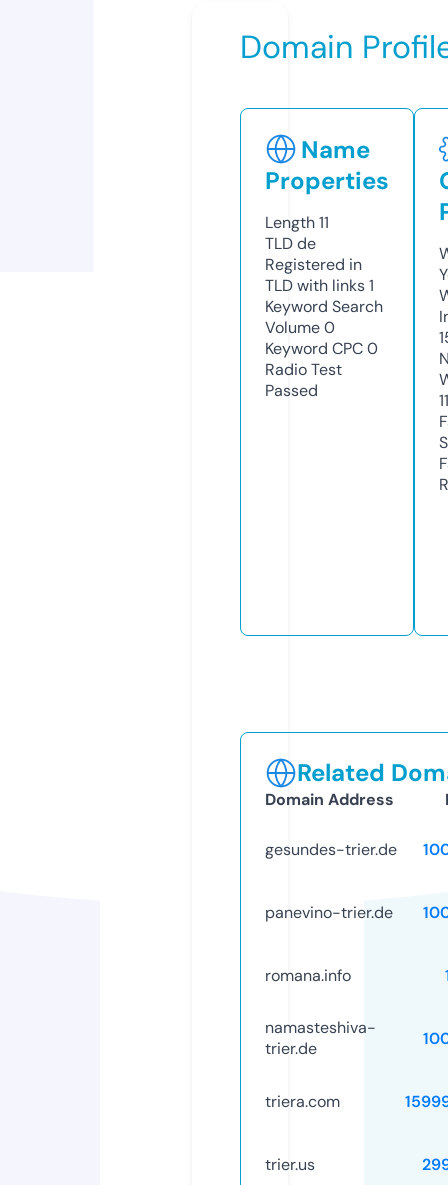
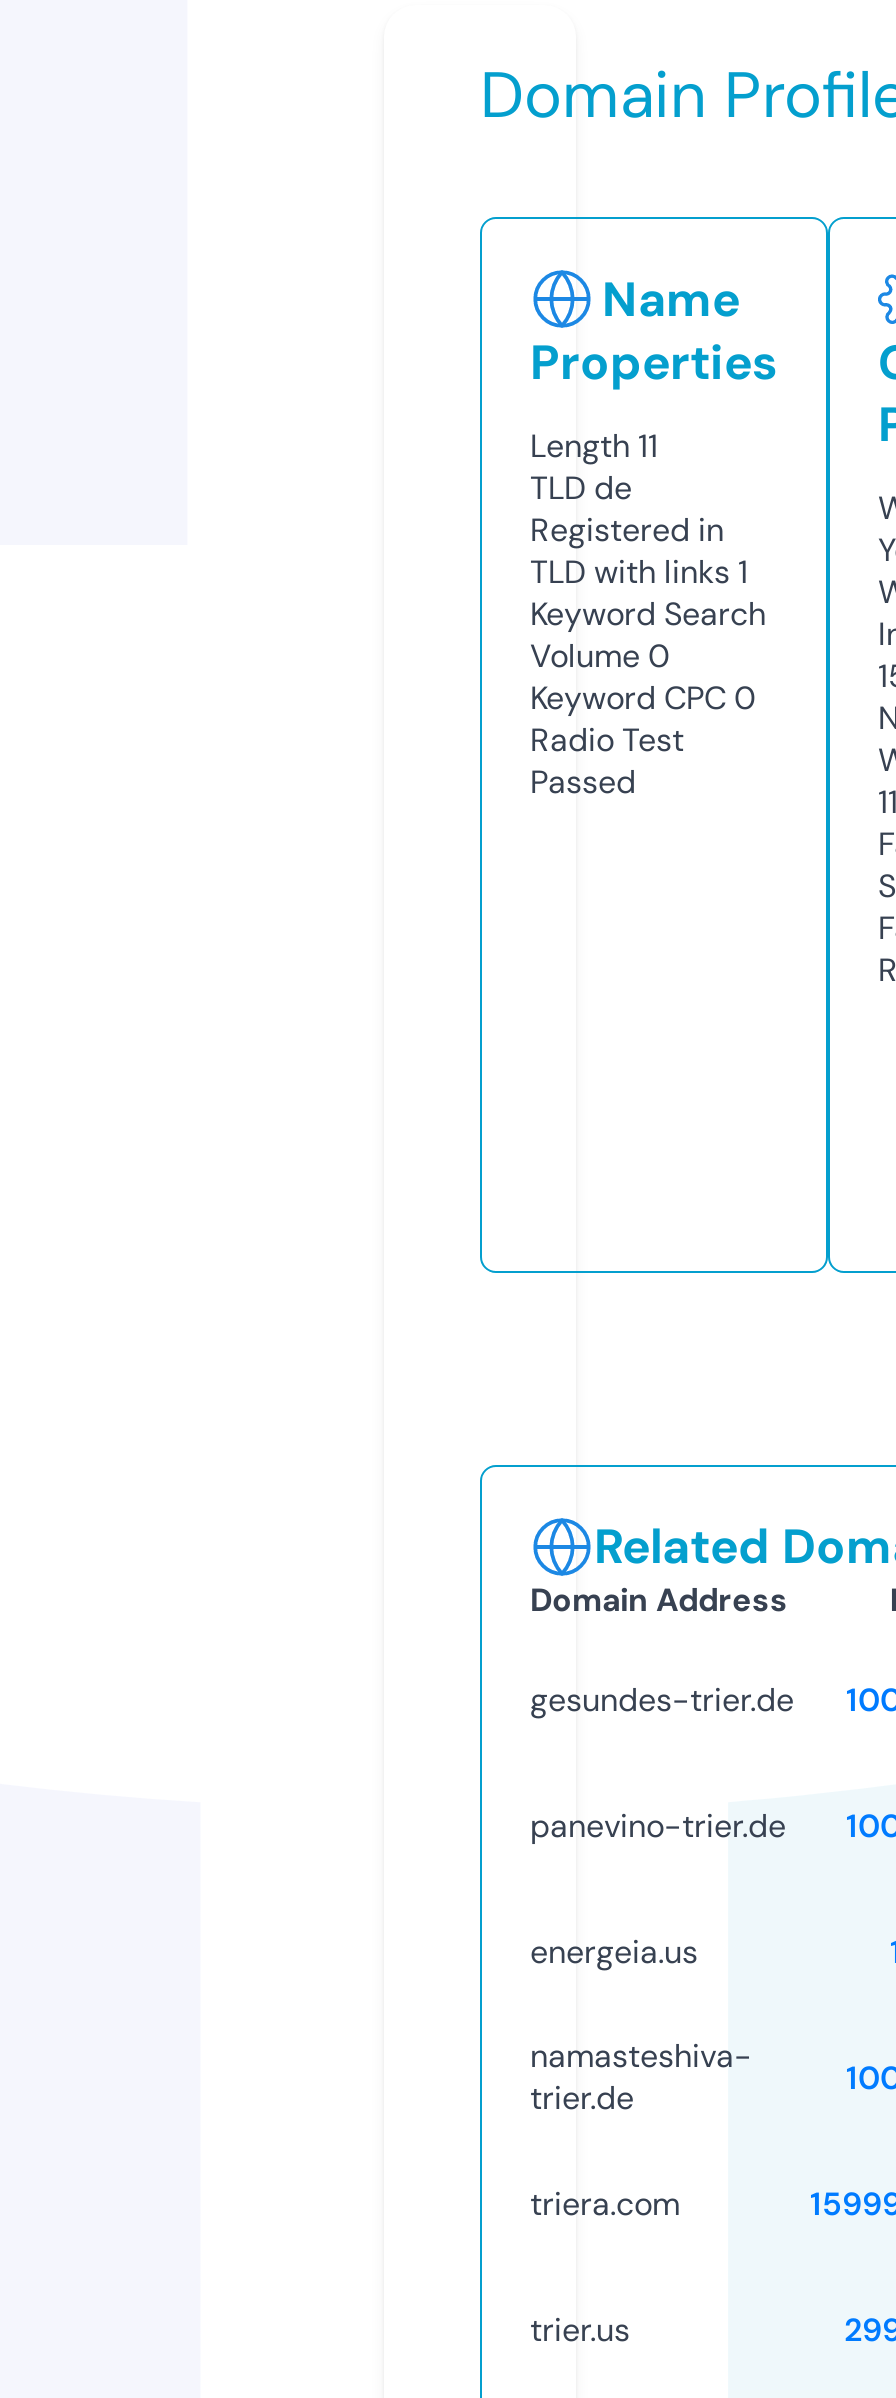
[265,965,351,986] romana.info -> [530,1931,698,1973] energeia.us

